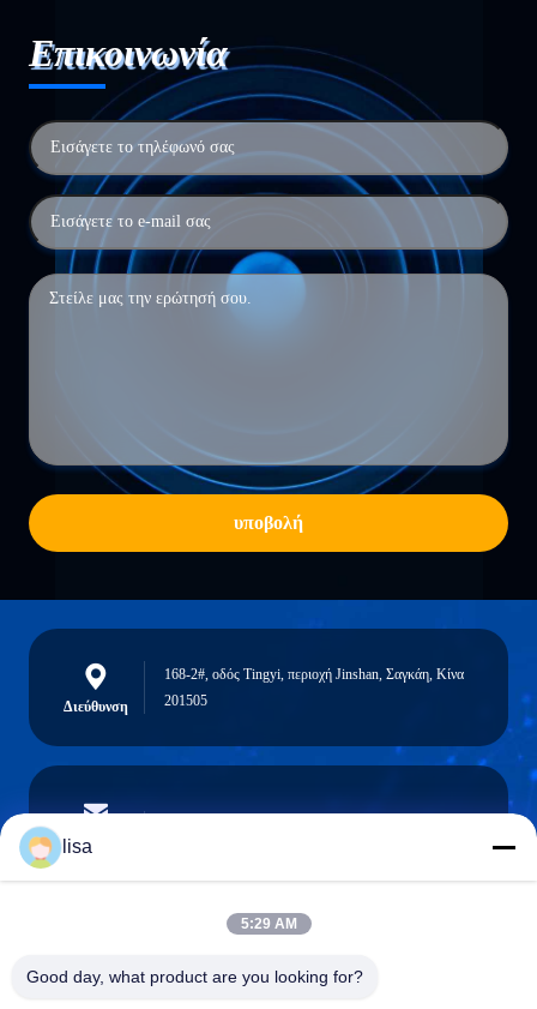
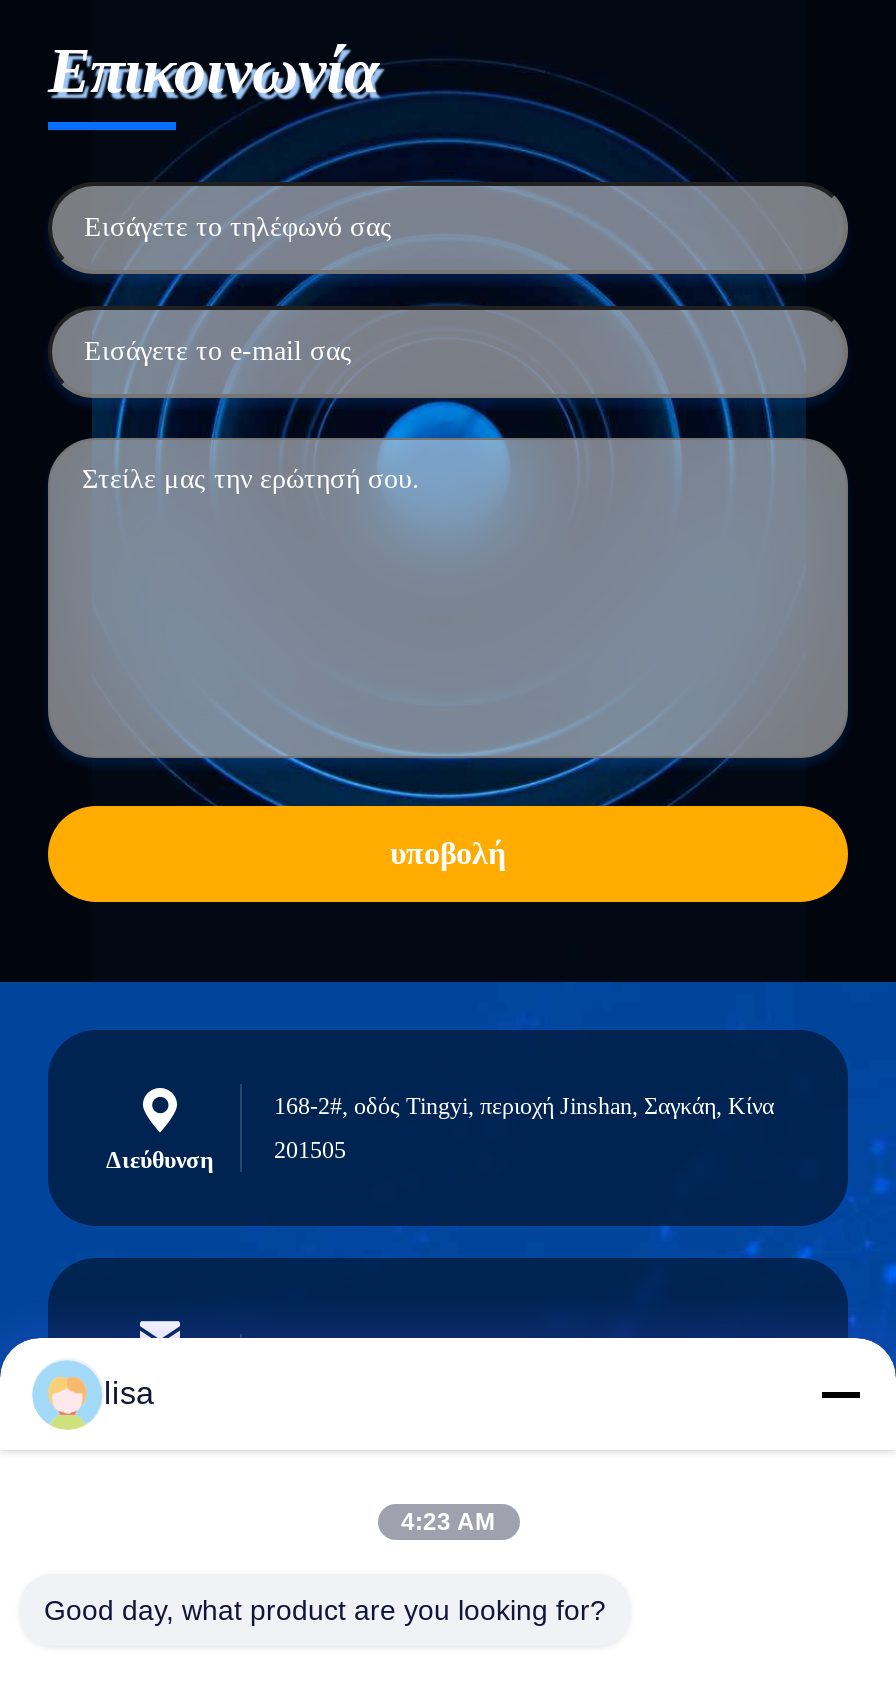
[240,915,297,932] 5:29 AM -> [401,1508,495,1536] 4:23 AM

